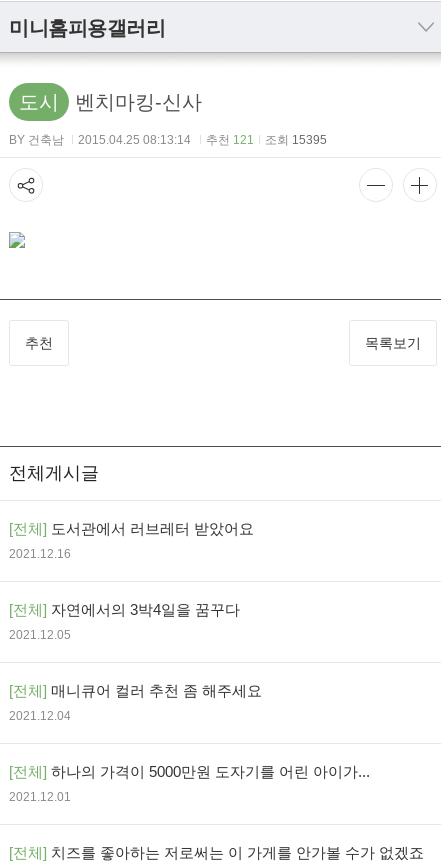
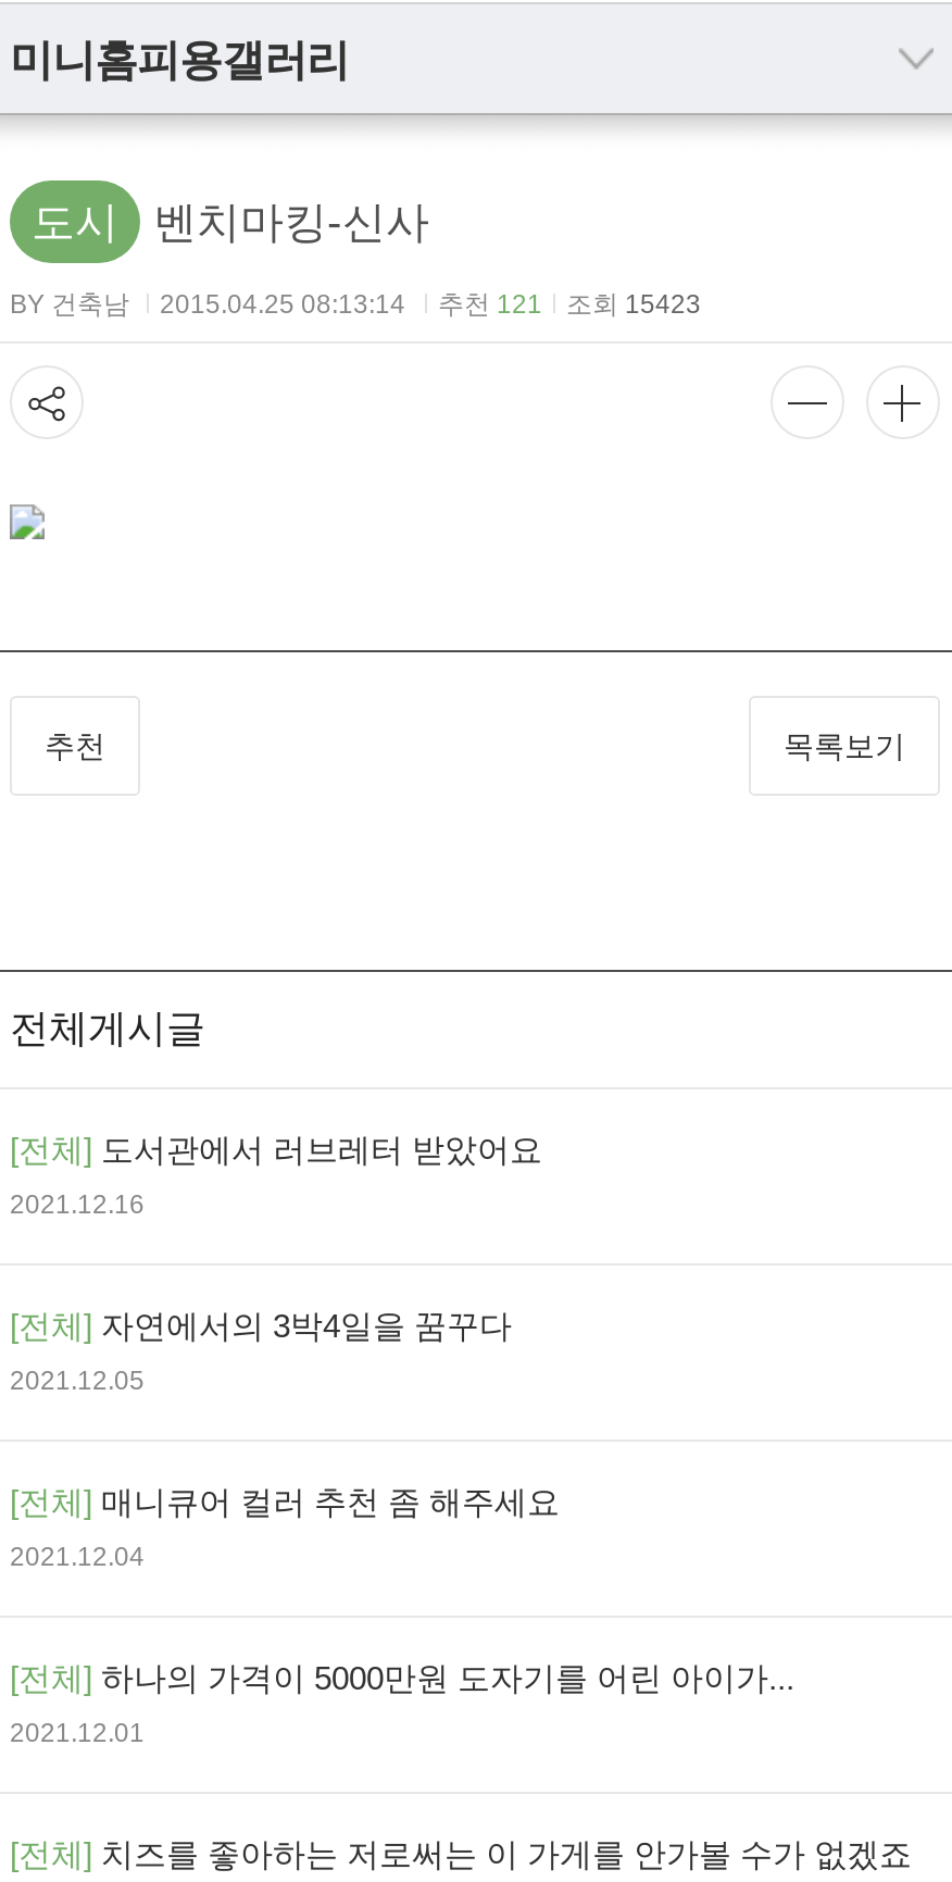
[9,133,327,147] BY 건축남 2015.04.25 08:13:14 추천 121 조회 15395 -> [10,289,701,319] BY 건축남 2015.04.25 08:13:14 추천 121 조회 15423

